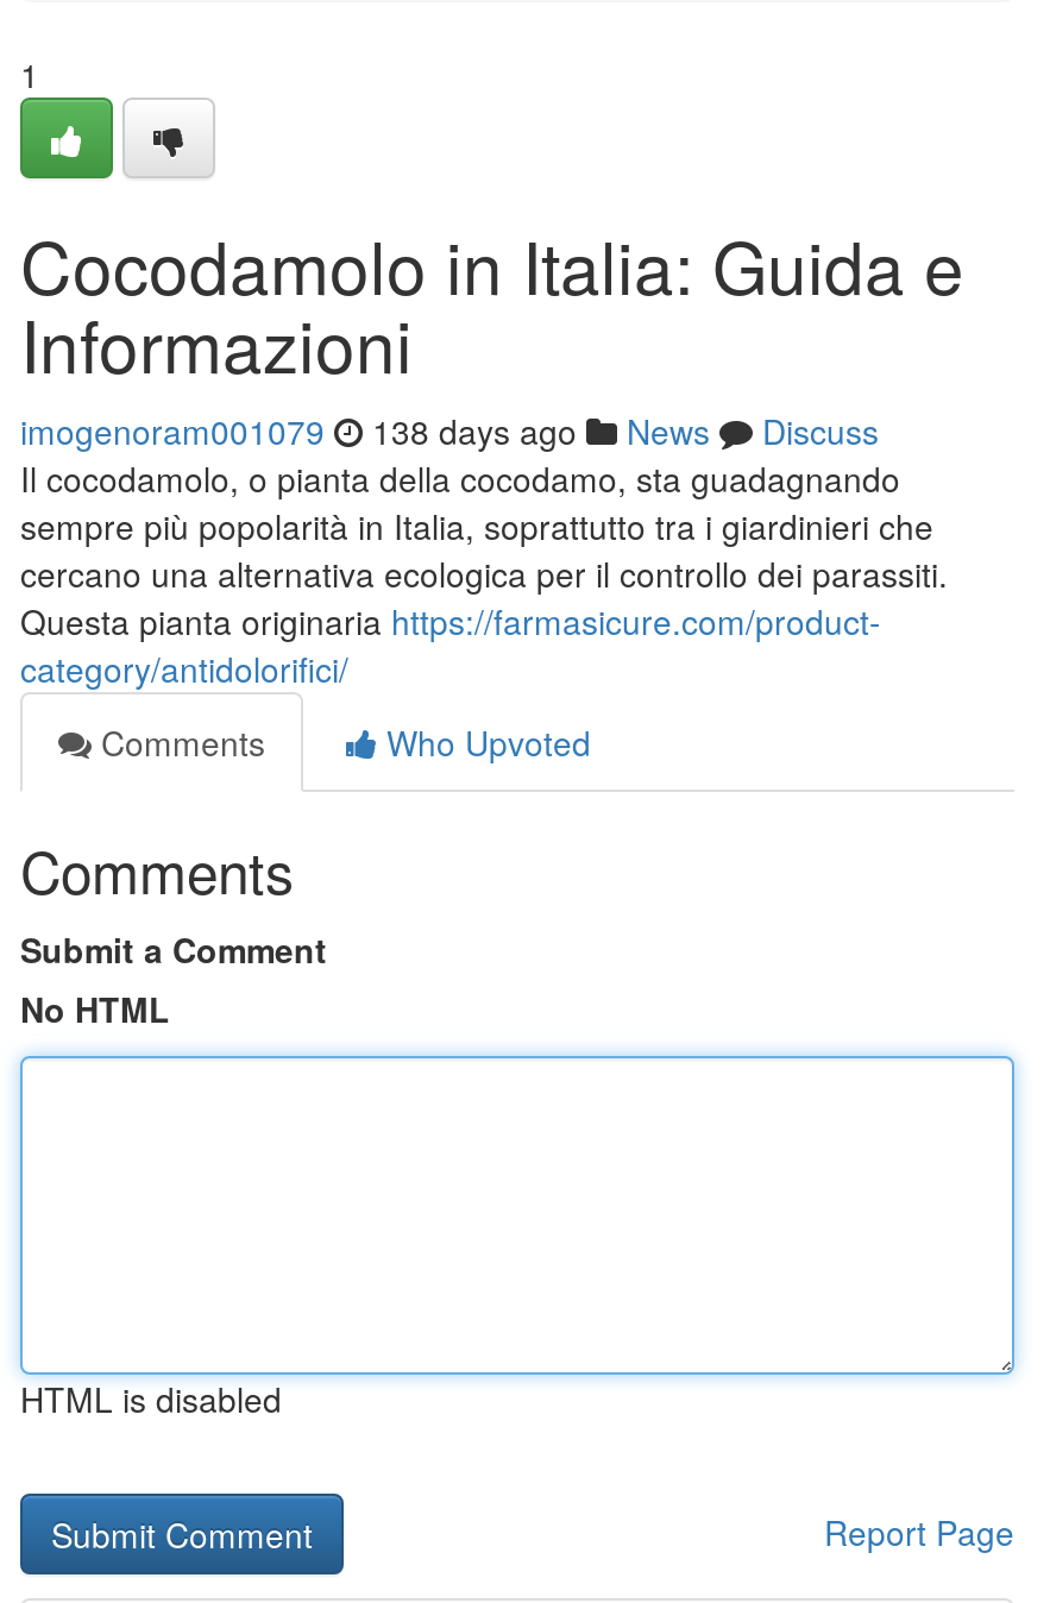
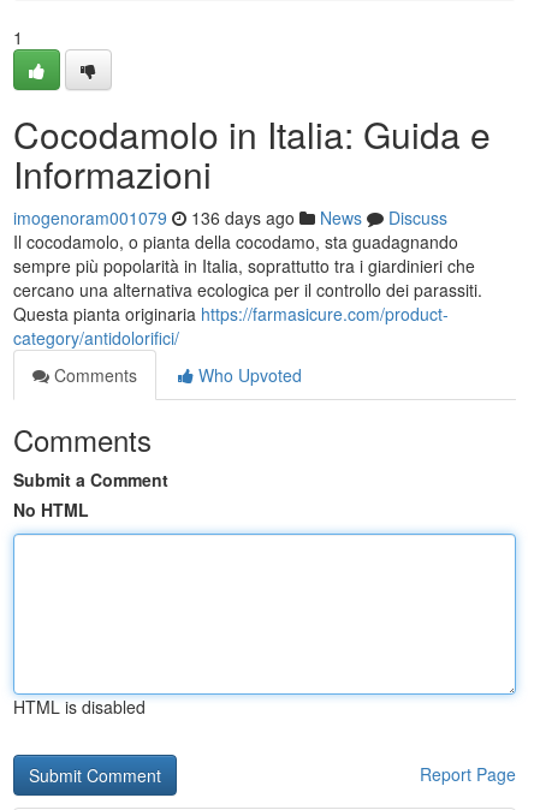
[20,407,879,454] imogenoram001079 138 days ago News Discuss -> [13,206,447,230] imogenoram001079 136 days ago News Discuss

